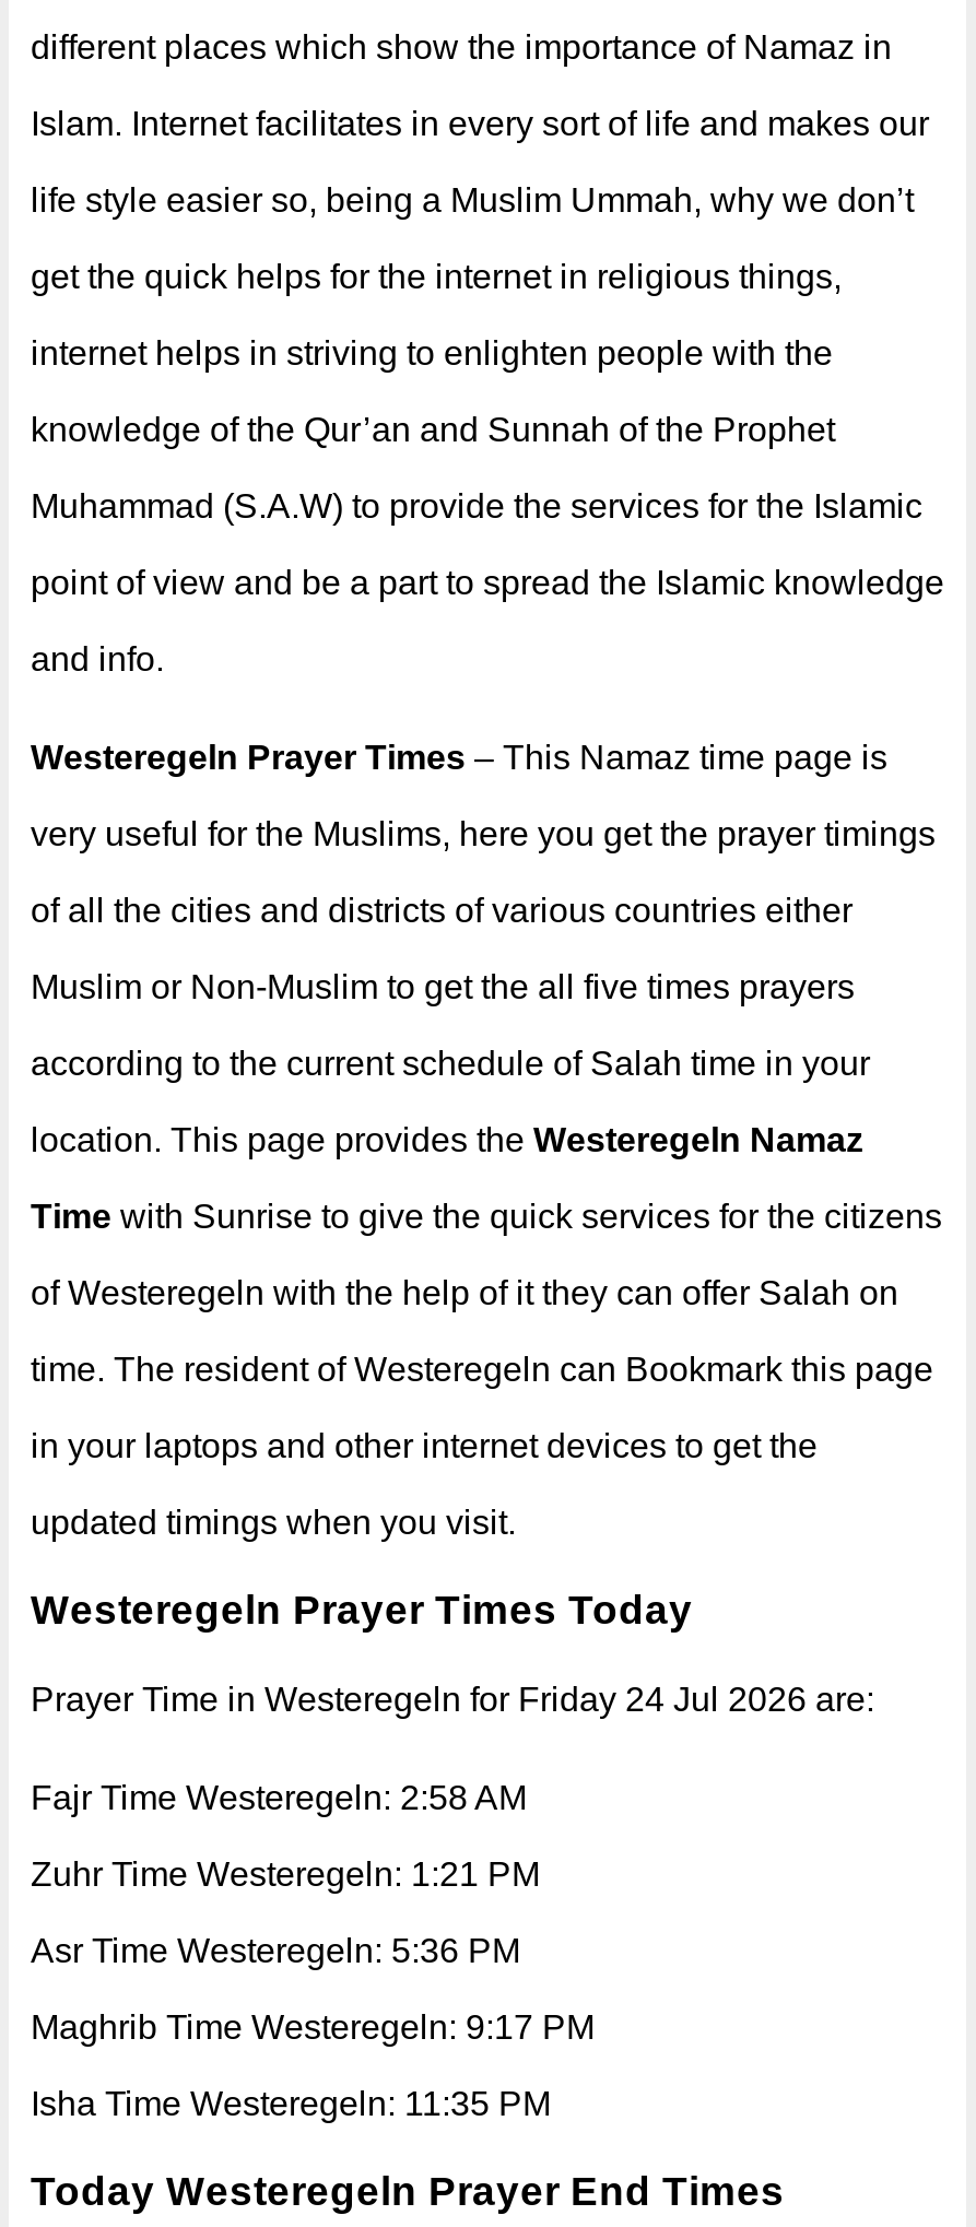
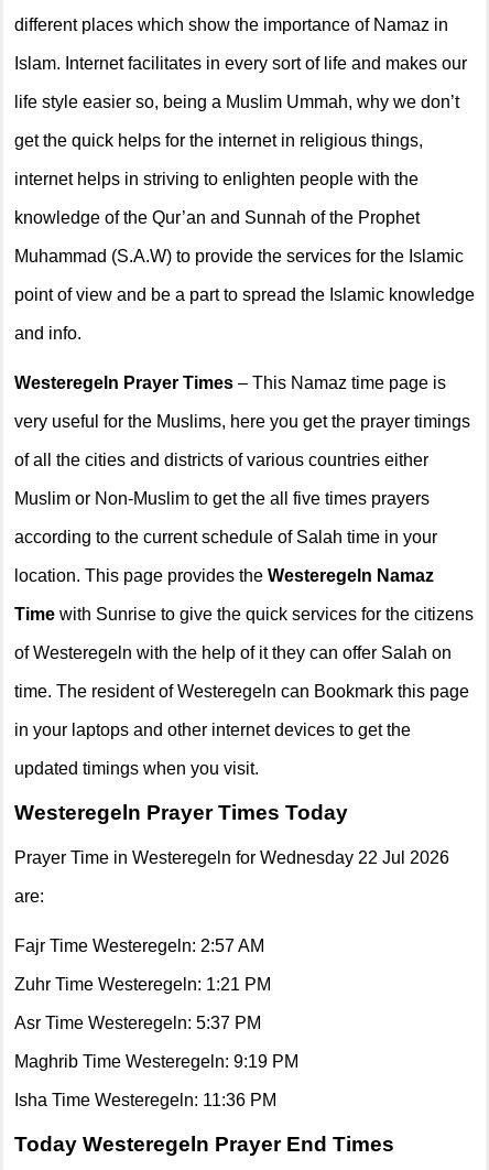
[31,1681,874,1816] Prayer Time in Westeregeln for Friday 24 Jul 2026 are: | Fajr Time Westeregeln: 2:58 AM -> [14,848,449,955] Prayer Time in Westeregeln for Wednesday 22 Jul 2026 | are: | Fajr Time Westeregeln: 2:57 AM
[31,1932,520,1969] Asr Time Westeregeln: 5:36 PM -> [14,1014,261,1032] Asr Time Westeregeln: 5:37 PM
[31,2008,595,2046] Maghrib Time Westeregeln: 9:17 PM -> [14,1052,298,1071] Maghrib Time Westeregeln: 9:19 PM
[31,2085,551,2122] Isha Time Westeregeln: 11:35 PM -> [14,1091,276,1109] Isha Time Westeregeln: 11:36 PM

